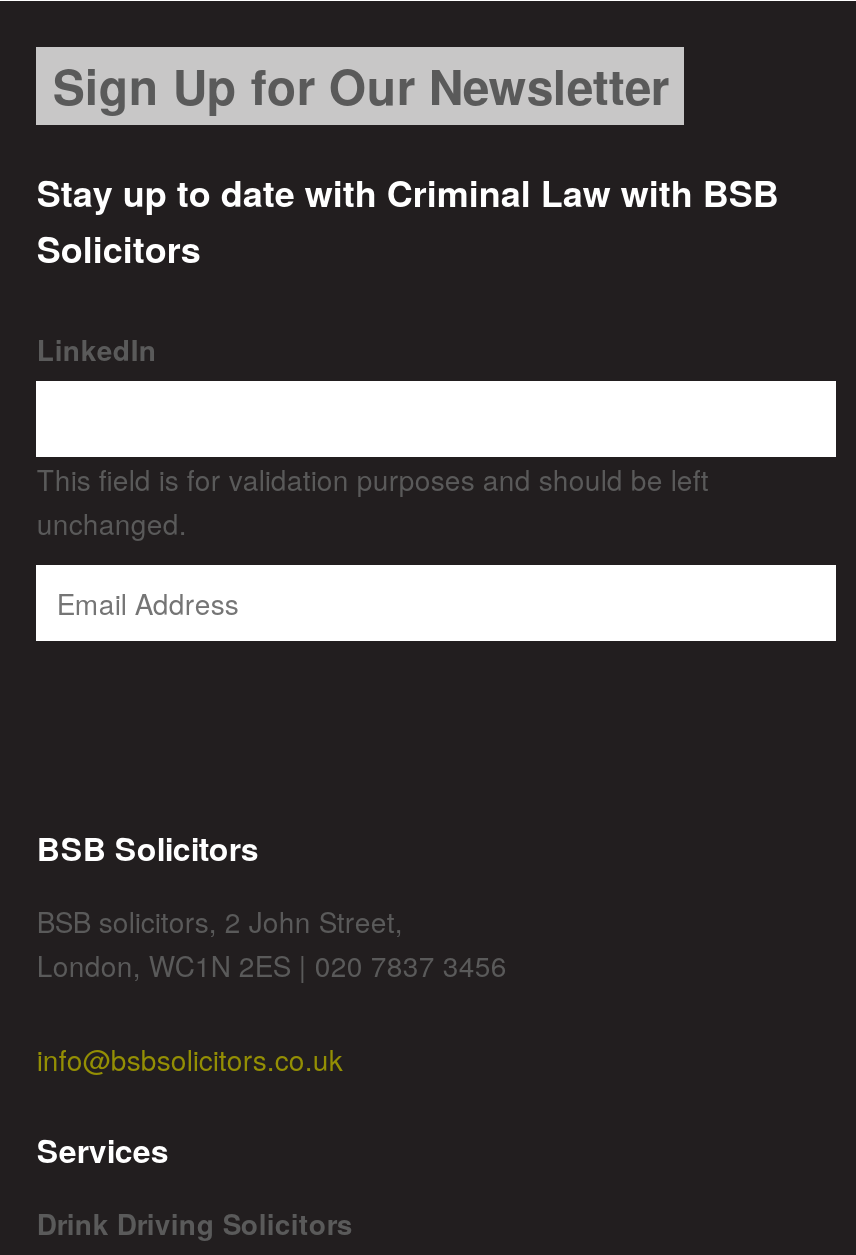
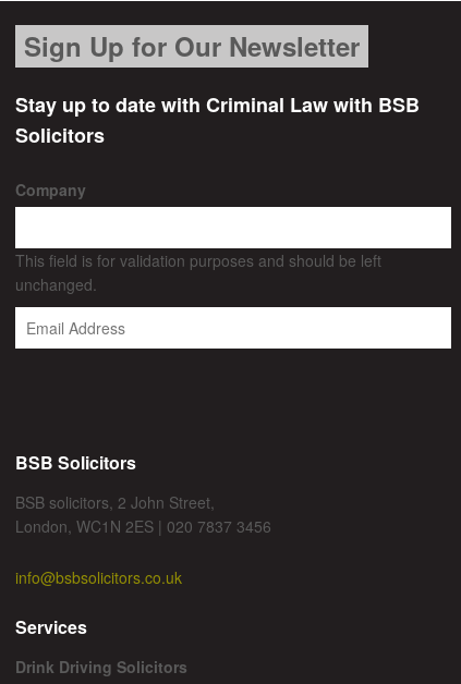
[37,328,157,368] LinkedIn -> [16,179,87,200] Company

